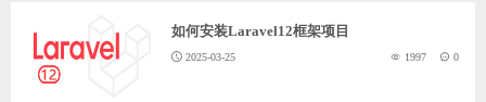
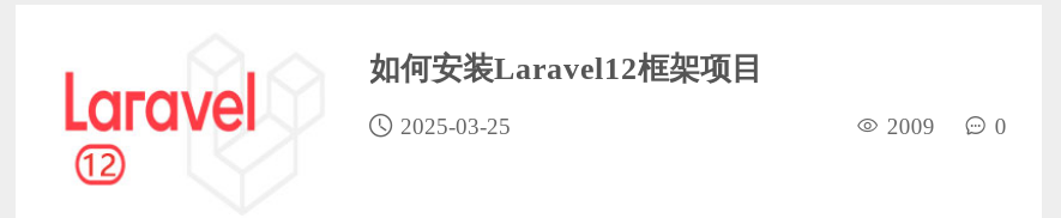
[402,51,459,63] 1997 0 -> [880,113,1007,140] 2009 0

